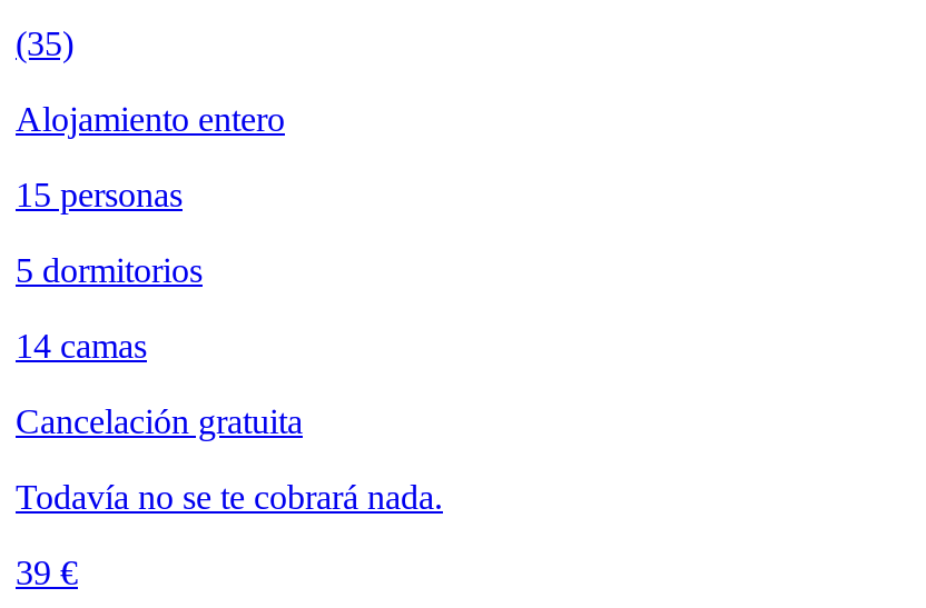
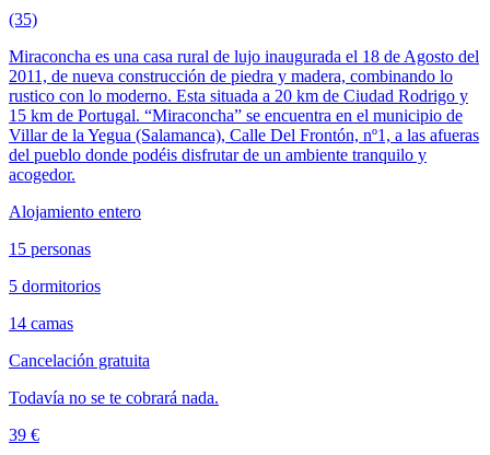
none -> [9,47,479,184] Miraconcha es una casa rural de lujo inaugurada el 18 de Agosto del | 2011, de nueva construcción de piedra y madera, combinando lo | rustico con lo moderno. Esta situada a 20 km de Ciudad Rodrigo y | 15 km de Portugal. “Miraconcha” se encuentra en el municipio de | Villar de la Yegua (Salamanca), Calle Del Frontón, nº1, a las afueras | del pueblo donde podéis disfrutar de un ambiente tranquilo y | acogedor.

